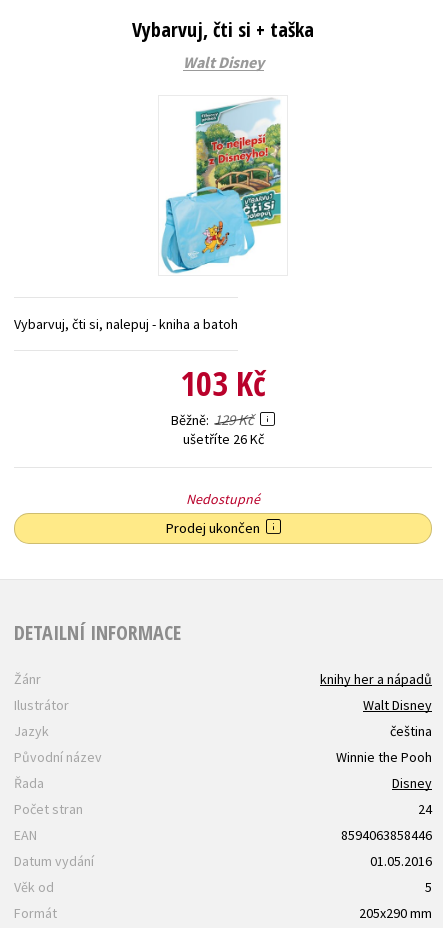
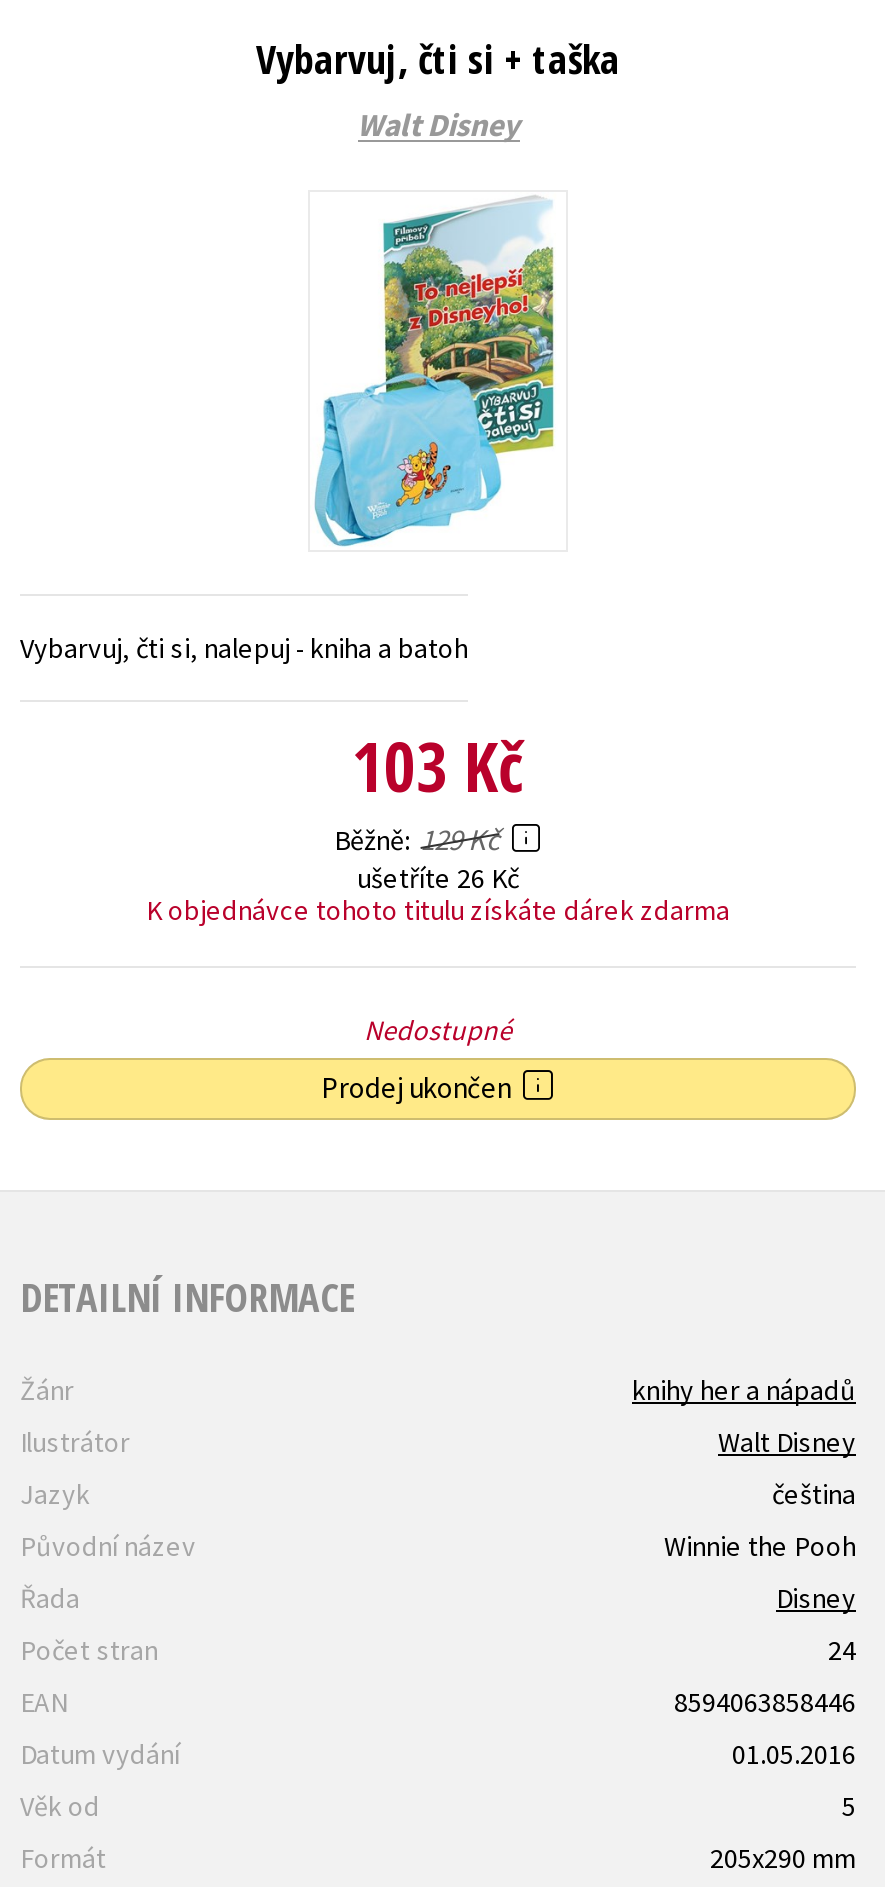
none -> [146,893,730,929] K objednávce tohoto titulu získáte dárek zdarma

